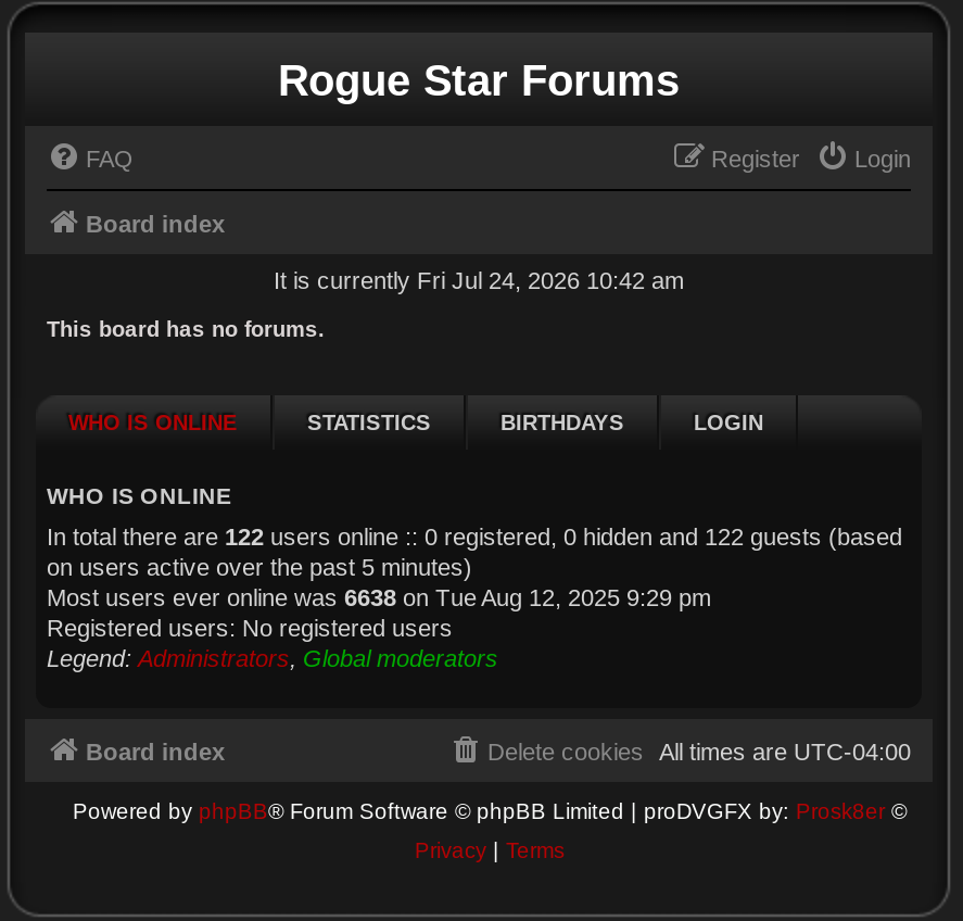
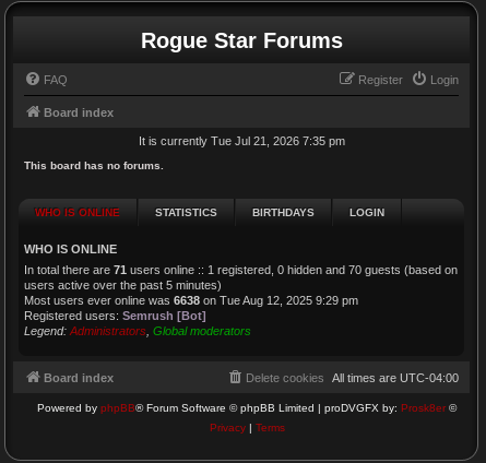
[274,267,684,293] It is currently Fri Jul 24, 2026 10:42 am -> [138,134,345,147] It is currently Tue Jul 21, 2026 7:35 pm
[47,523,902,580] In total there are 122 users online :: 0 registered, 0 hidden and 122 guests (based | on users active over the past 5 minutes) -> [24,263,458,292] In total there are 71 users online :: 1 registered, 0 hidden and 70 guests (based on | users active over the past 5 minutes)
[47,615,453,641] Registered users: No registered users -> [24,309,206,322] Registered users: Semrush [Bot]

